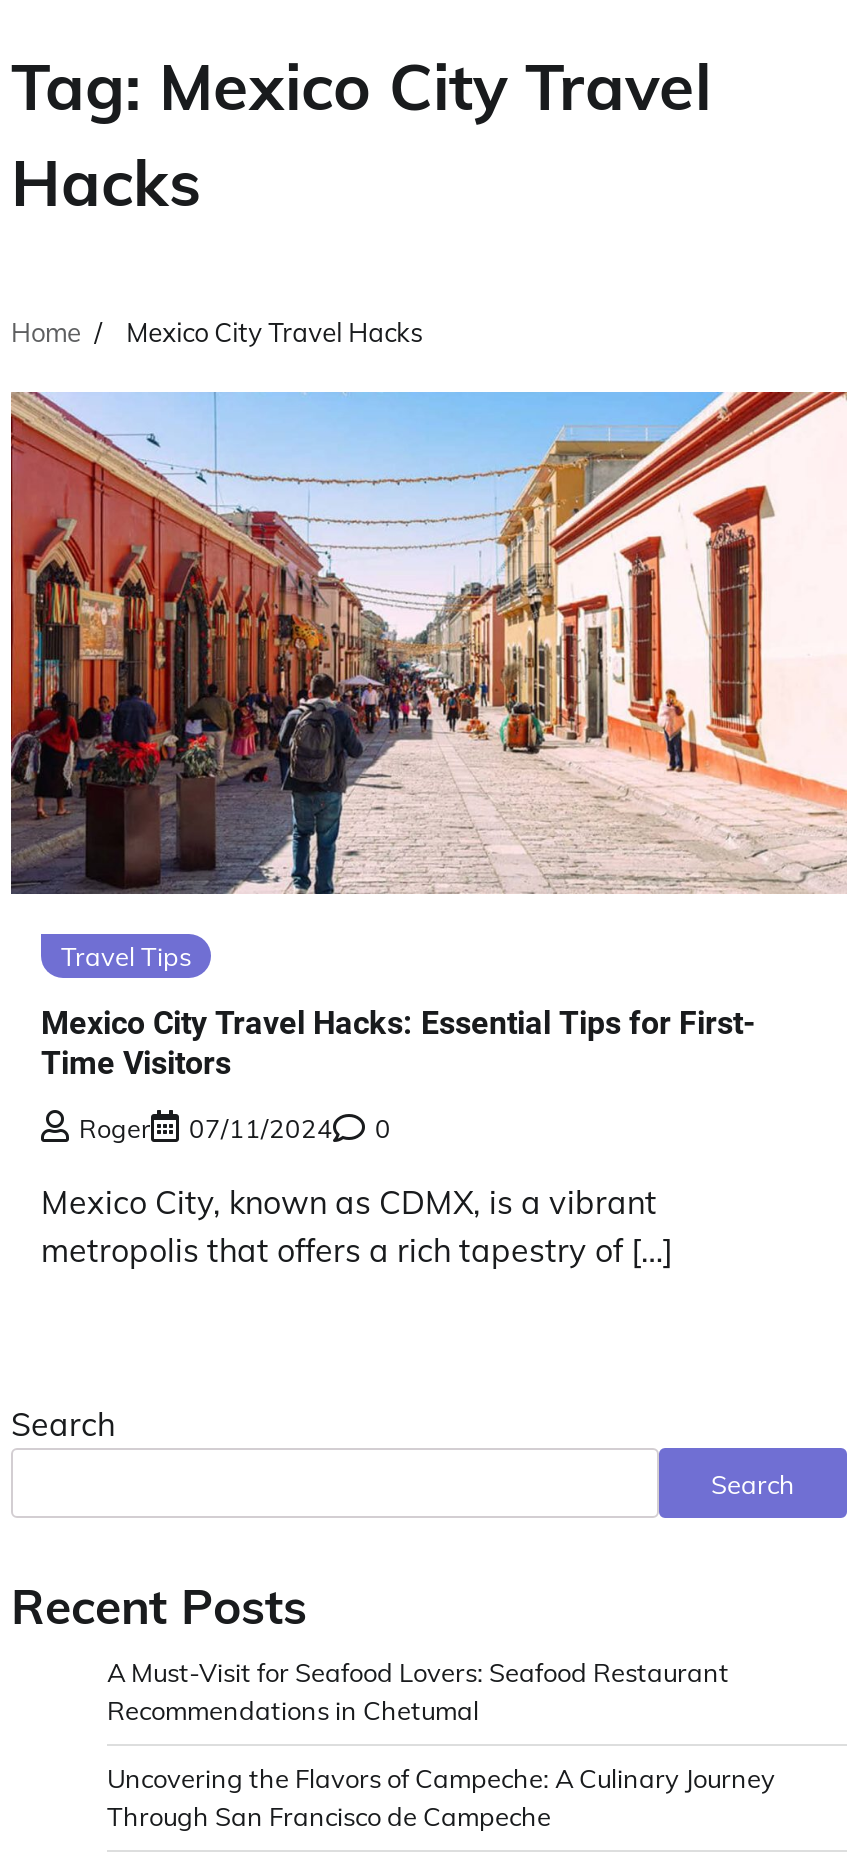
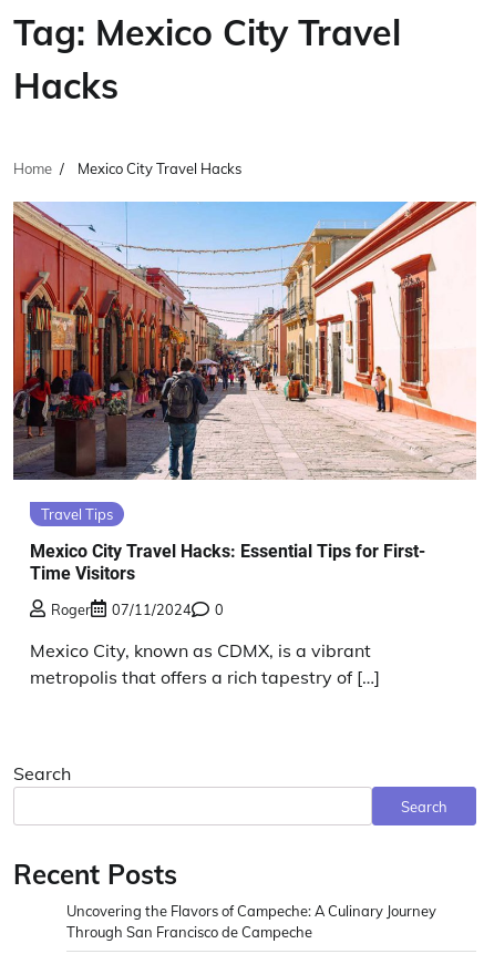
[107,1656,729,1726] A Must-Visit for Seafood Lovers: Seafood Restaurant | Recommendations in Chetumal -> none

